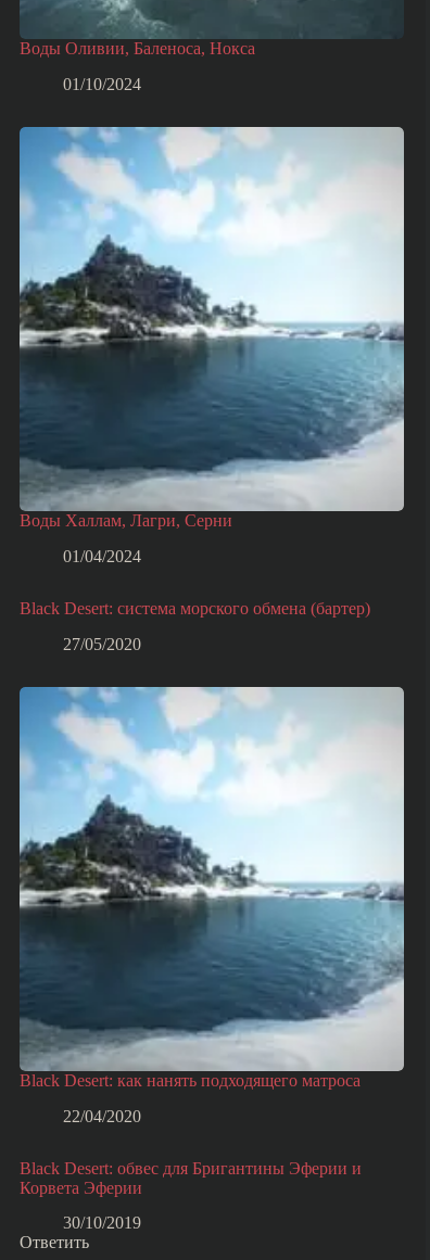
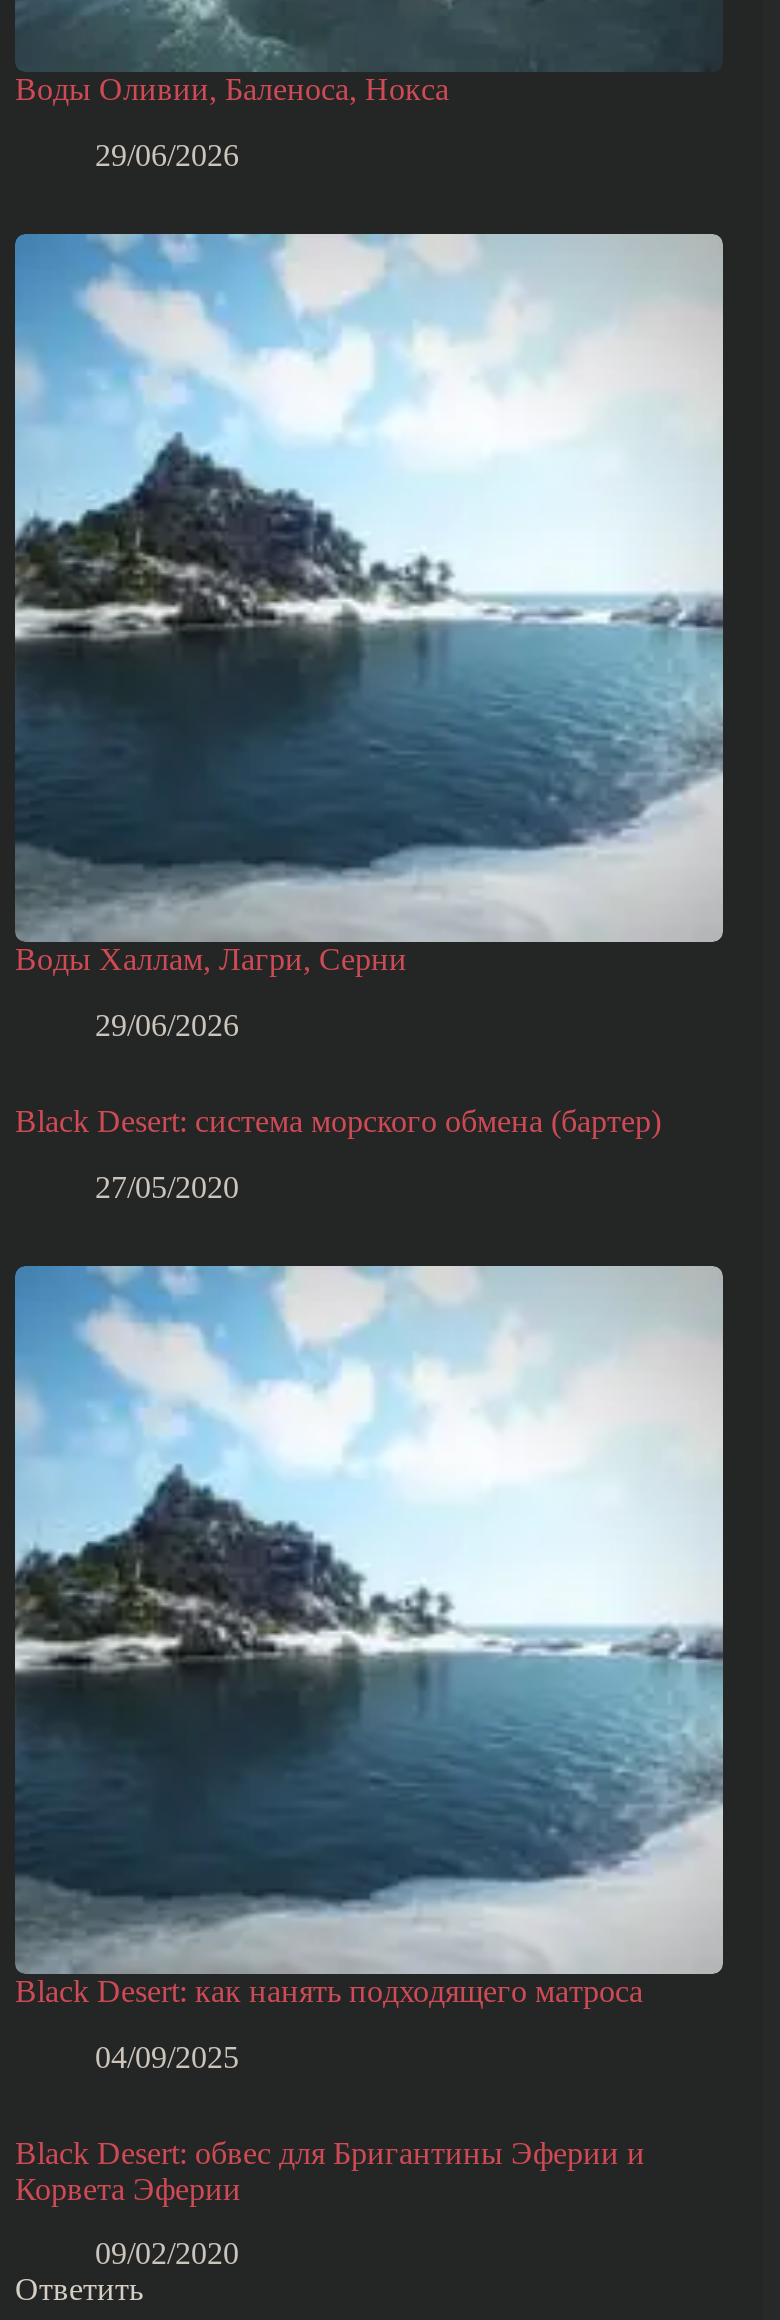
[63,75,141,93] 01/10/2024 -> [95,137,239,171] 29/06/2026
[63,547,141,565] 01/04/2024 -> [95,1007,239,1041] 29/06/2026
[63,1107,141,1125] 22/04/2020 -> [95,2039,239,2073] 04/09/2025
[63,1214,141,1232] 30/10/2019 -> [95,2237,239,2271] 09/02/2020

